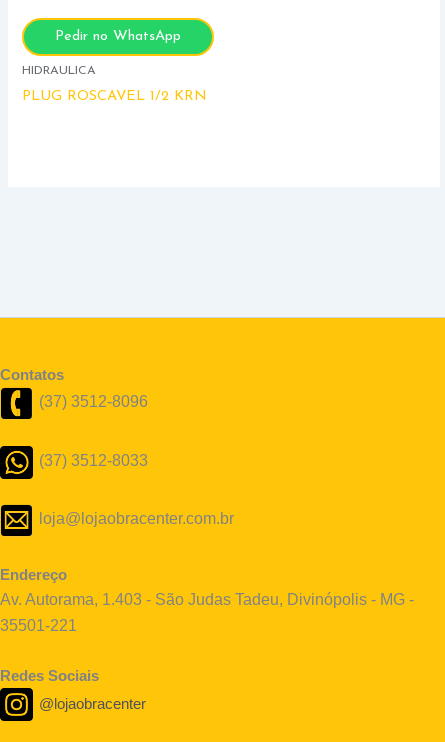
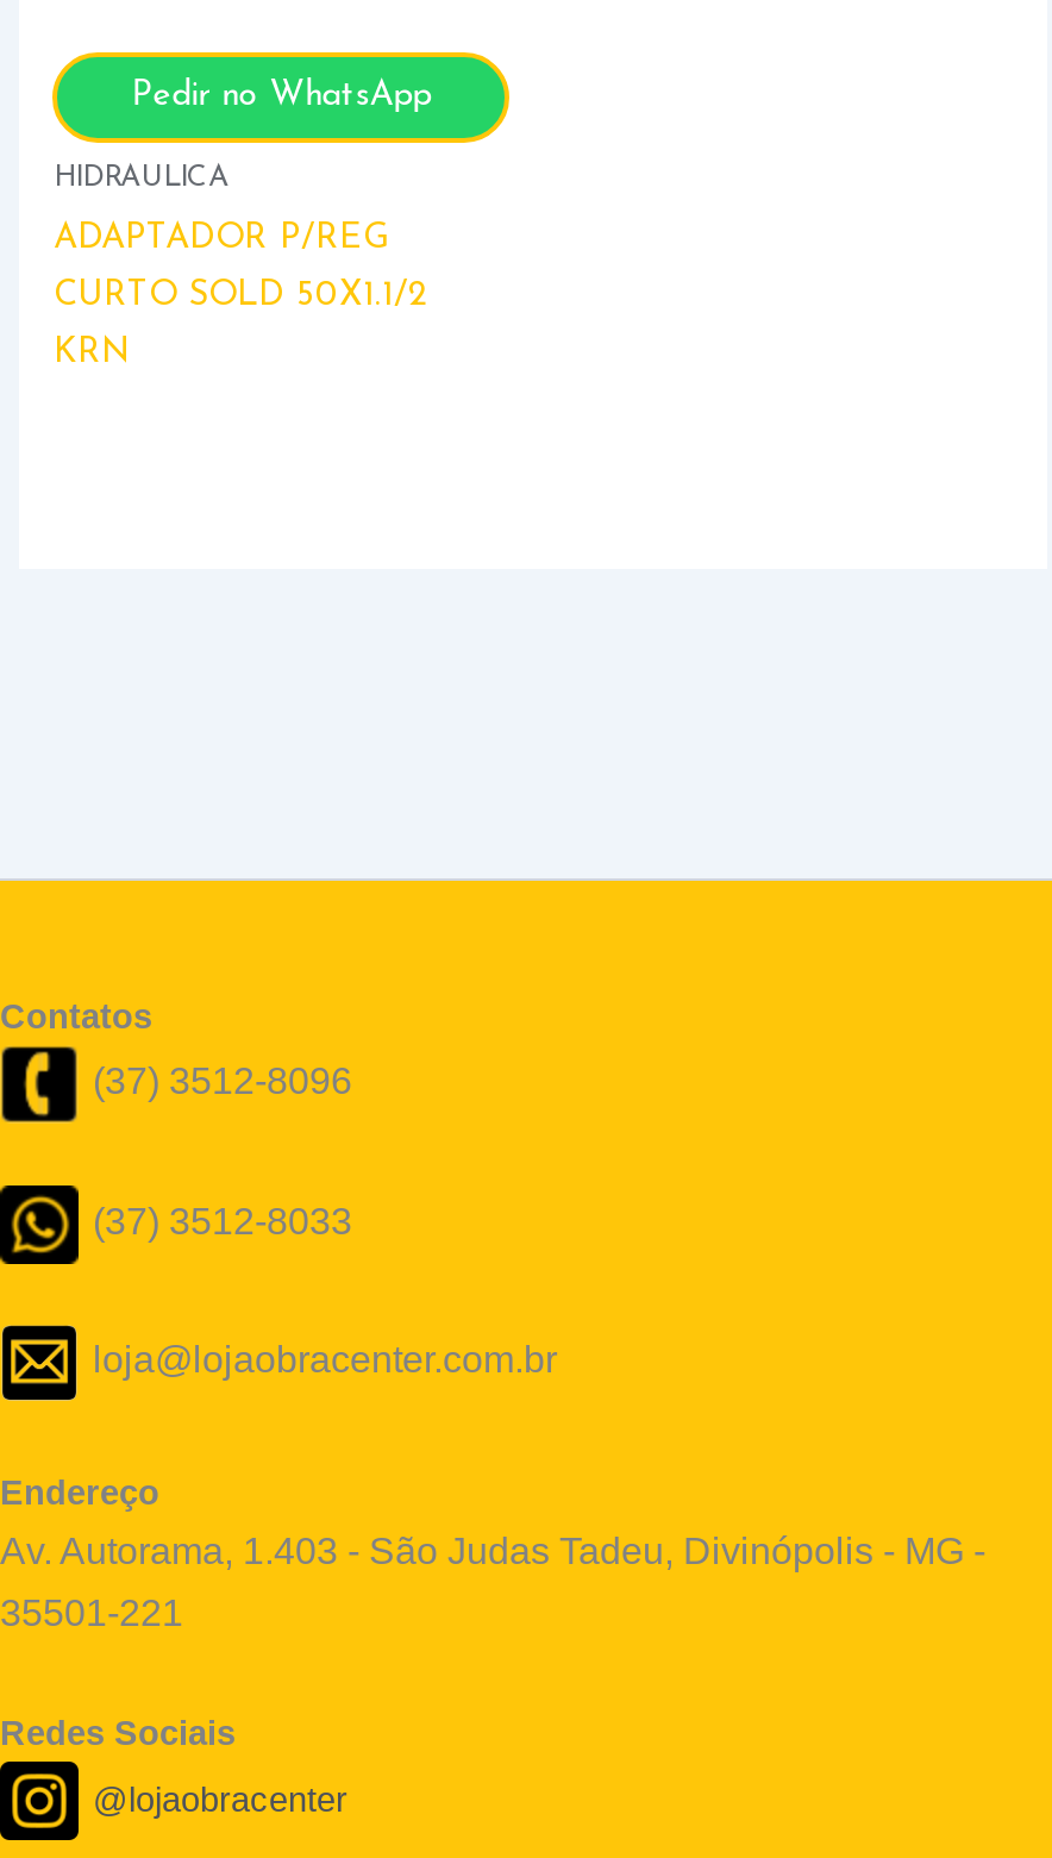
[22,89,207,104] PLUG ROSCAVEL 1/2 KRN -> [54,221,427,371] ADAPTADOR P/REG | CURTO SOLD 50X1.1/2 | KRN

